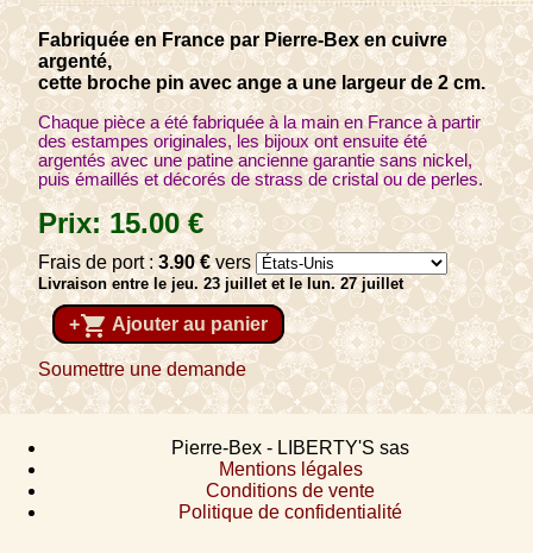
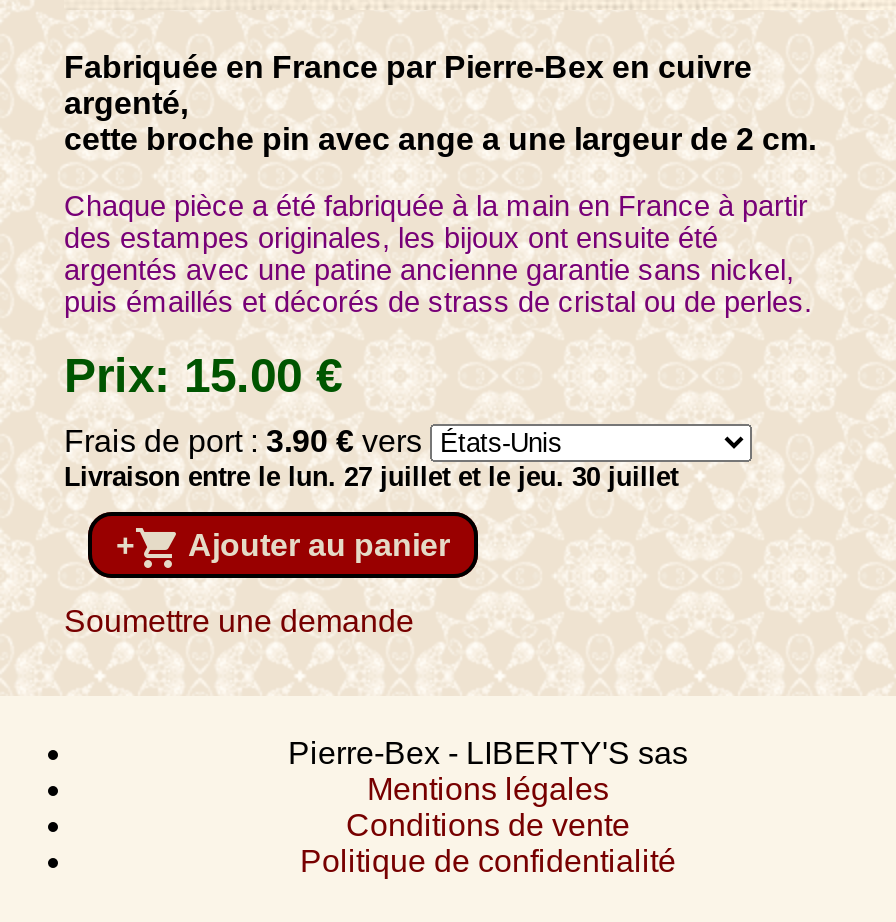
[38,275,403,293] Livraison entre le jeu. 23 juillet et le lun. 27 juillet -> [64,462,678,492] Livraison entre le lun. 27 juillet et le jeu. 30 juillet

